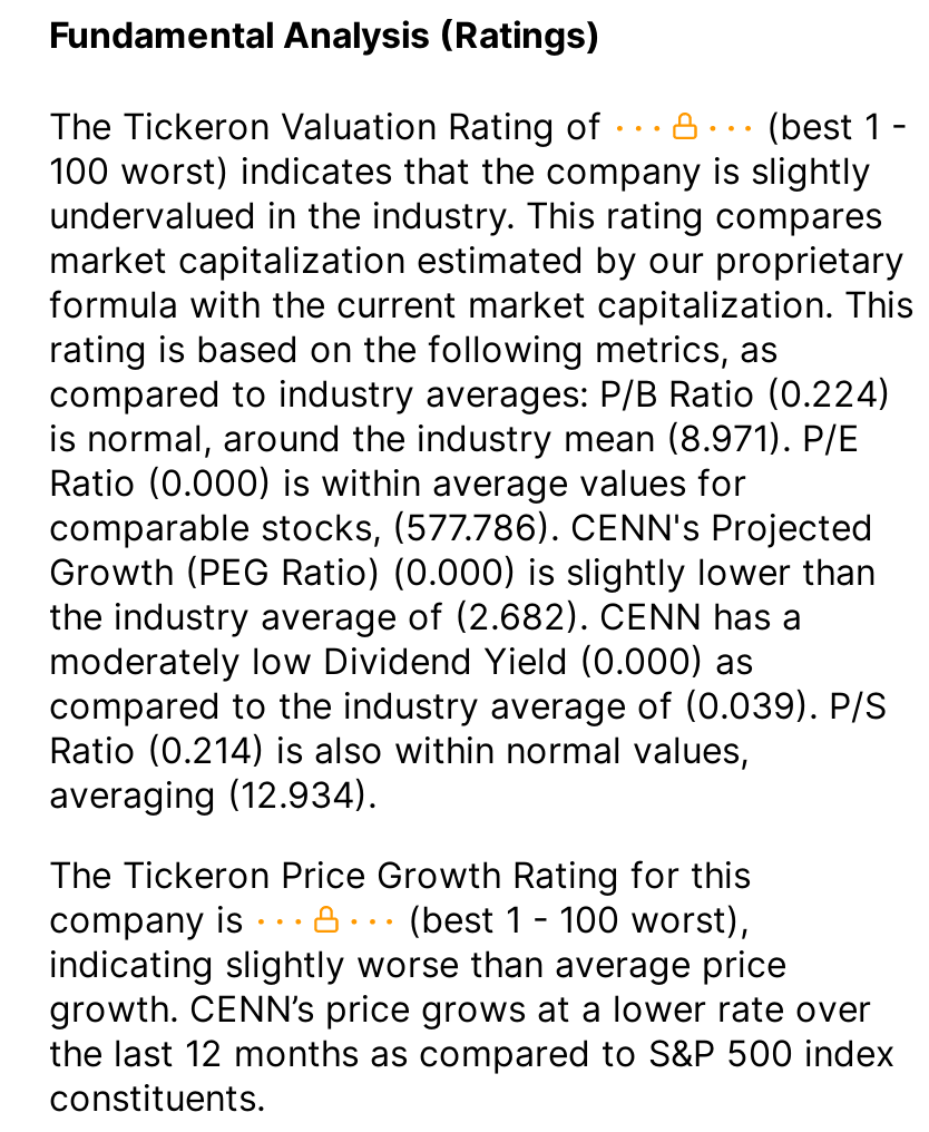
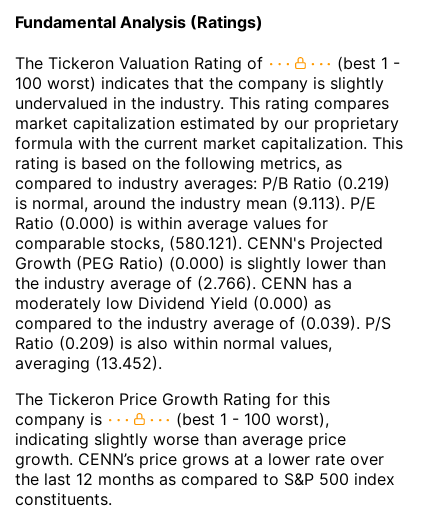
[49,371,891,415] compared to industry averages: P/B Ratio (0.224) -> [15,173,390,193] compared to industry averages: P/B Ratio (0.219)
[49,415,860,460] is normal, around the industry mean (8.971). P/E -> [15,193,376,213] is normal, around the industry mean (9.113). P/E
[49,504,873,549] comparable stocks, (577.786). CENN's Projected -> [15,233,383,253] comparable stocks, (580.121). CENN's Projected
[49,593,802,638] the industry average of (2.682). CENN has a -> [15,273,352,293] the industry average of (2.766). CENN has a
[49,727,749,772] Ratio (0.214) is also within normal values, -> [15,333,332,353] Ratio (0.209) is also within normal values,
[49,772,377,816] averaging (12.934). -> [15,353,162,373] averaging (13.452).

